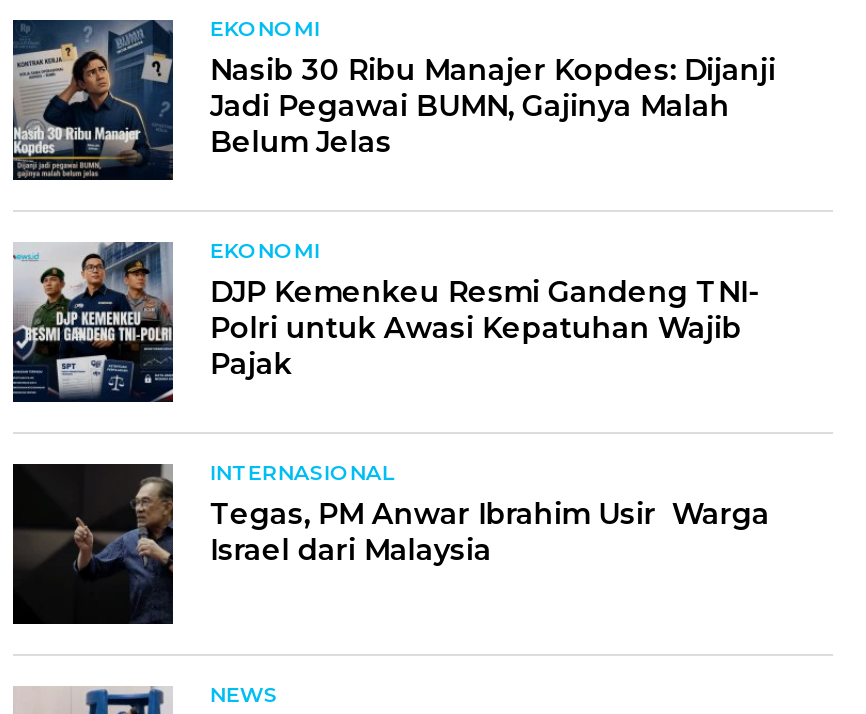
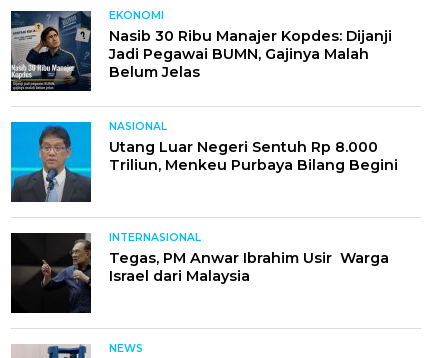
[11,238,760,402] [image] | EKONOMI | DJP Kemenkeu Resmi Gandeng TNI- | Polri untuk Awasi Kepatuhan Wajib | Pajak -> [10,120,398,202] [image] | NASIONAL | Utang Luar Negeri Sentuh Rp 8.000 | Triliun, Menkeu Purbaya Bilang Begini

